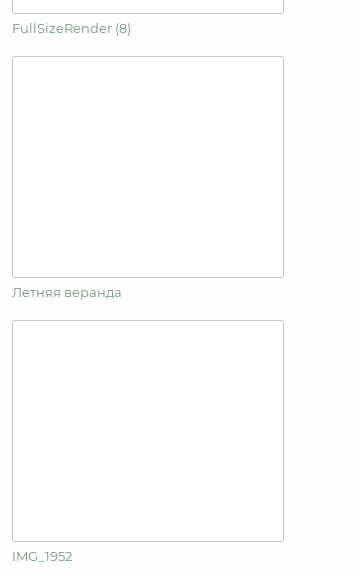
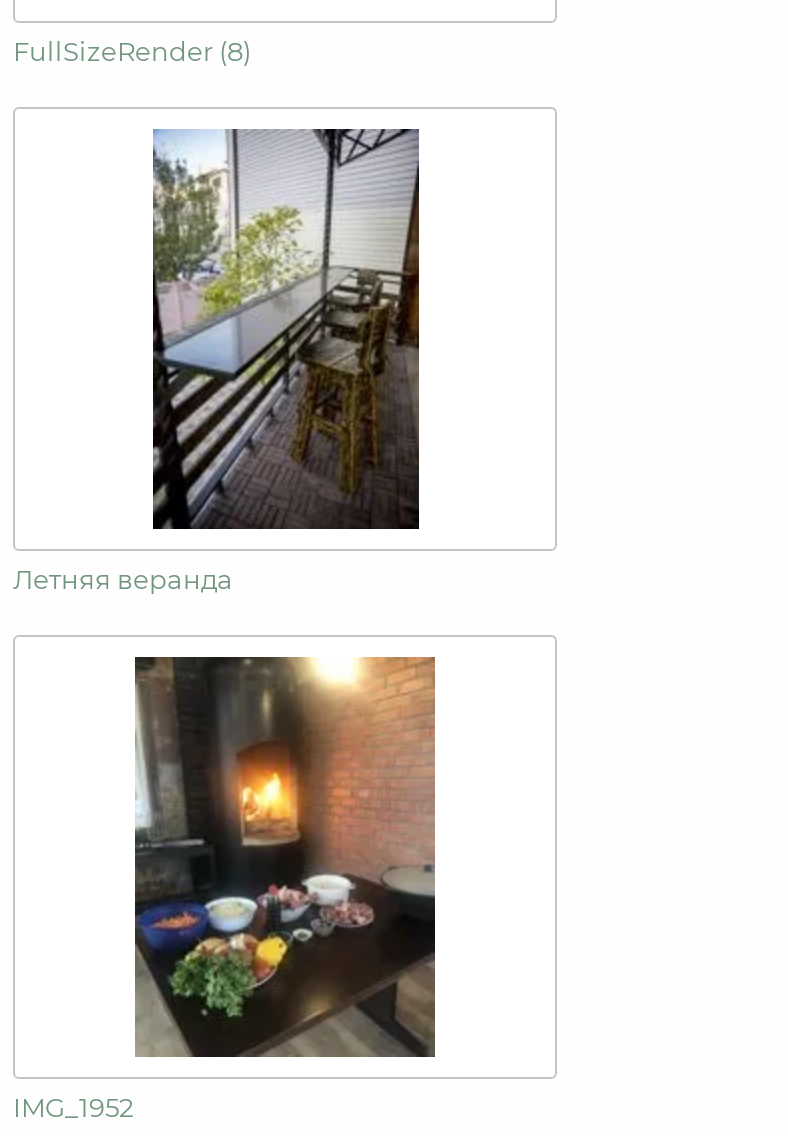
none -> [151,127,421,531] [image]
none -> [133,655,437,1059] [image]

